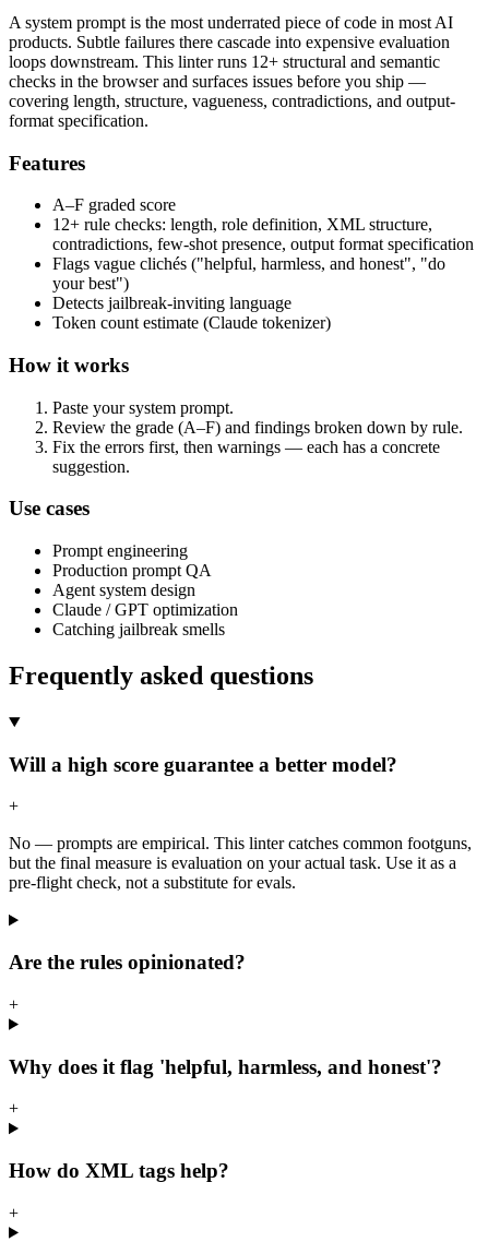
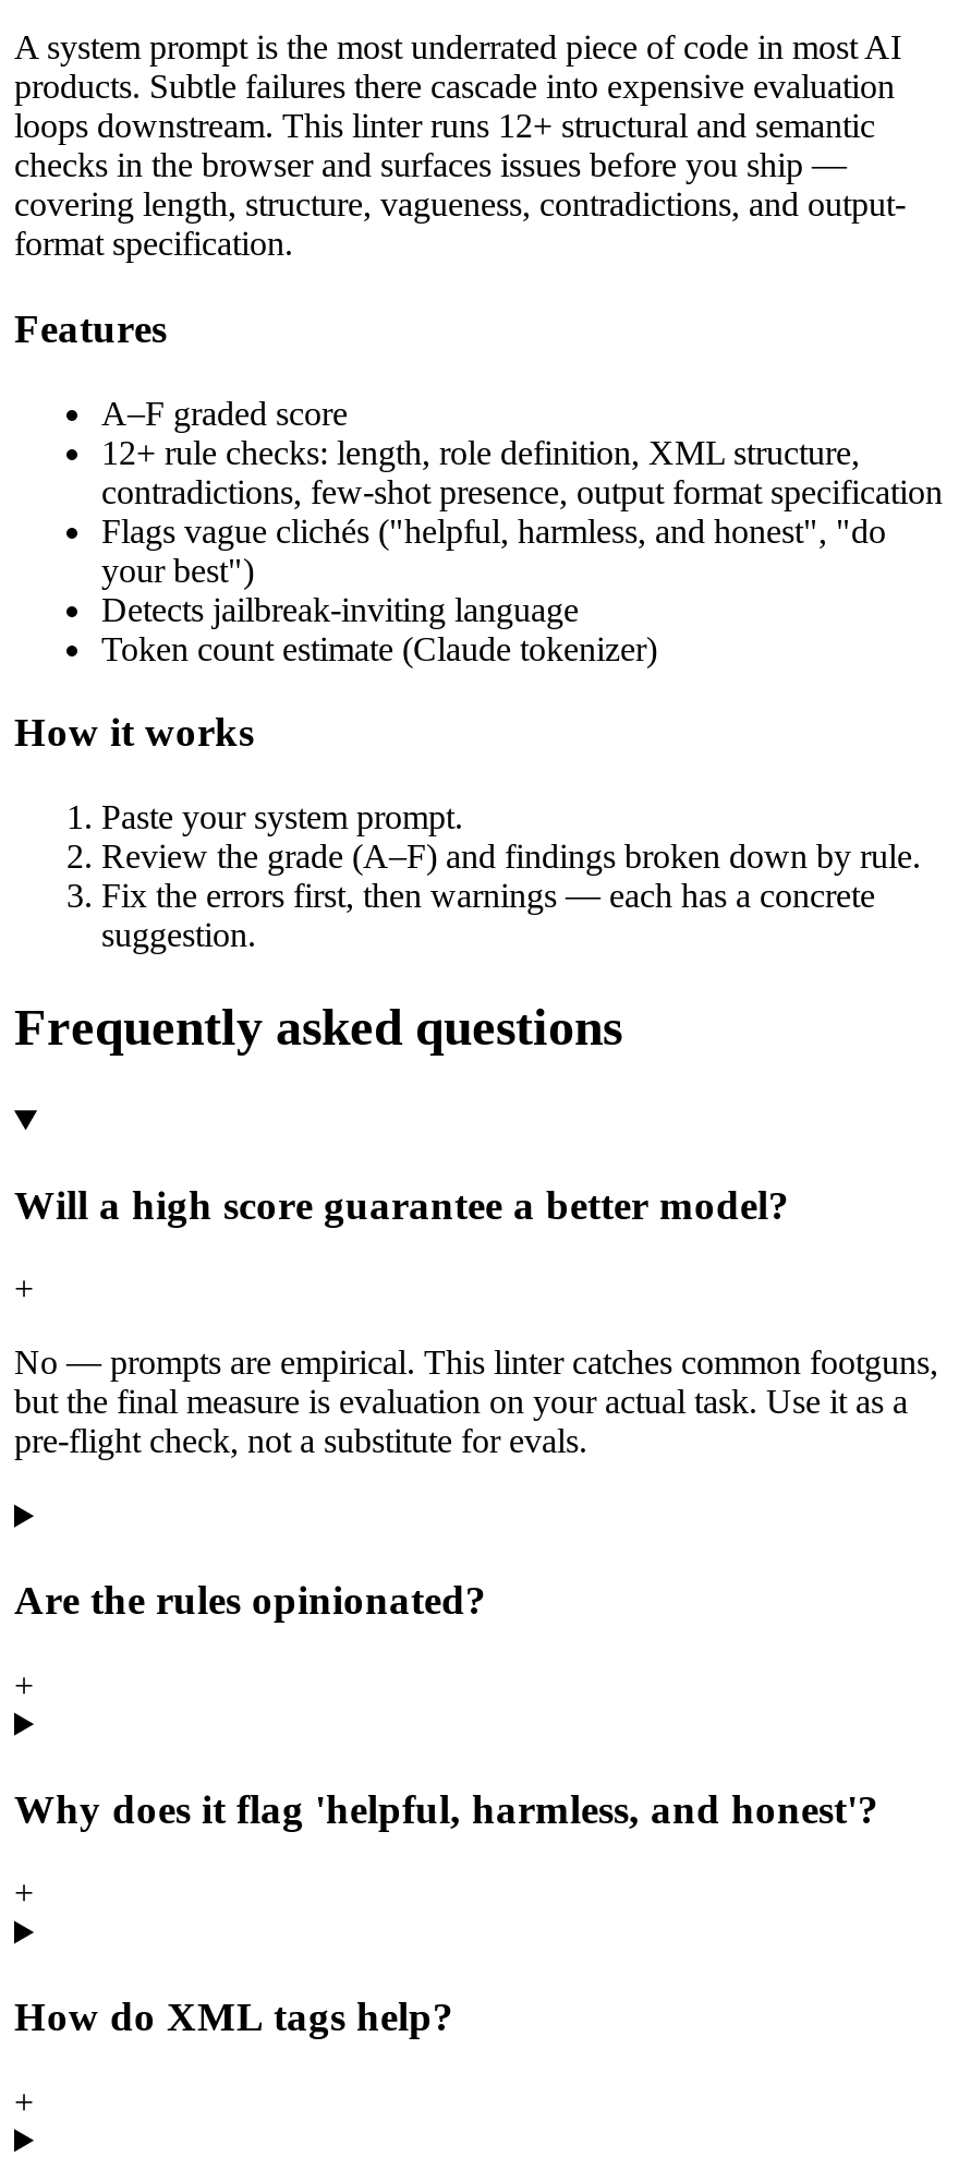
[9,497,238,639] Use cases | Prompt engineering | Production prompt QA | Agent system design | Claude / GPT optimization | Catching jailbreak smells -> none

